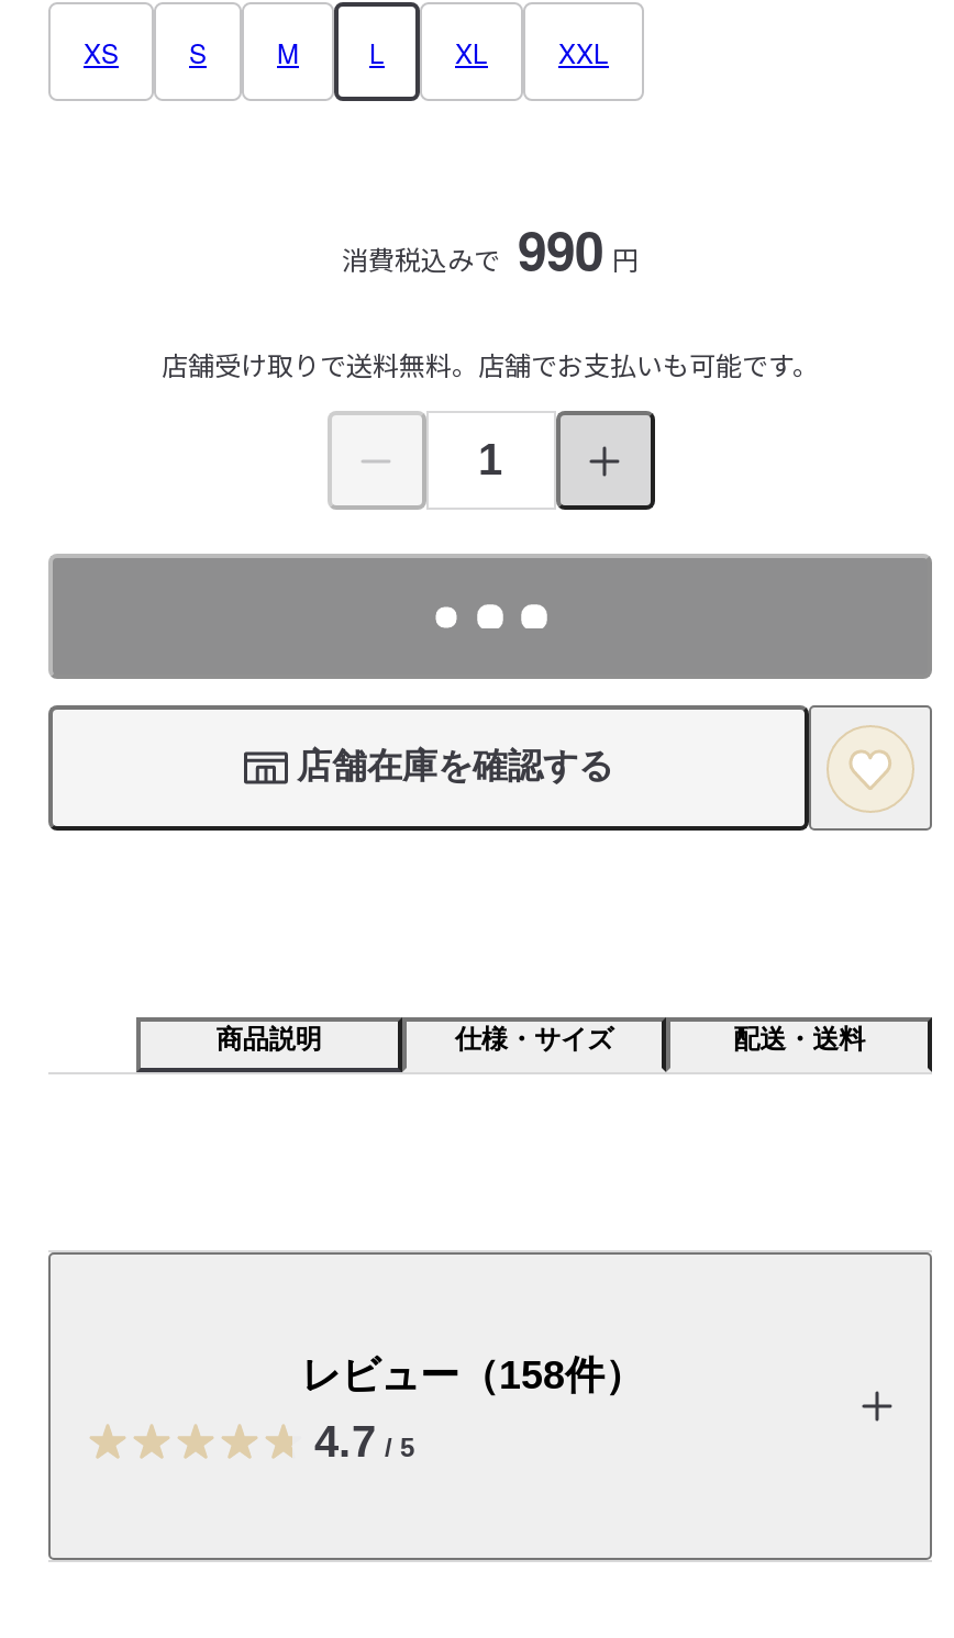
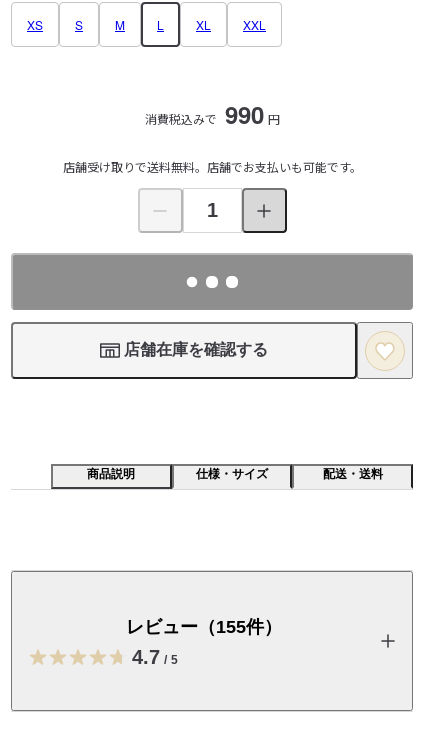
[301,1353,644,1397] レビュー（158件） -> [126,617,282,637] レビュー（155件）

